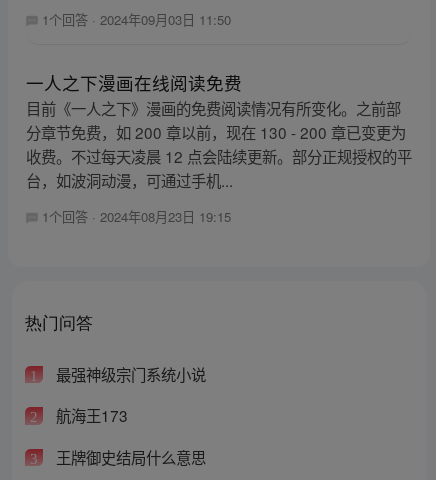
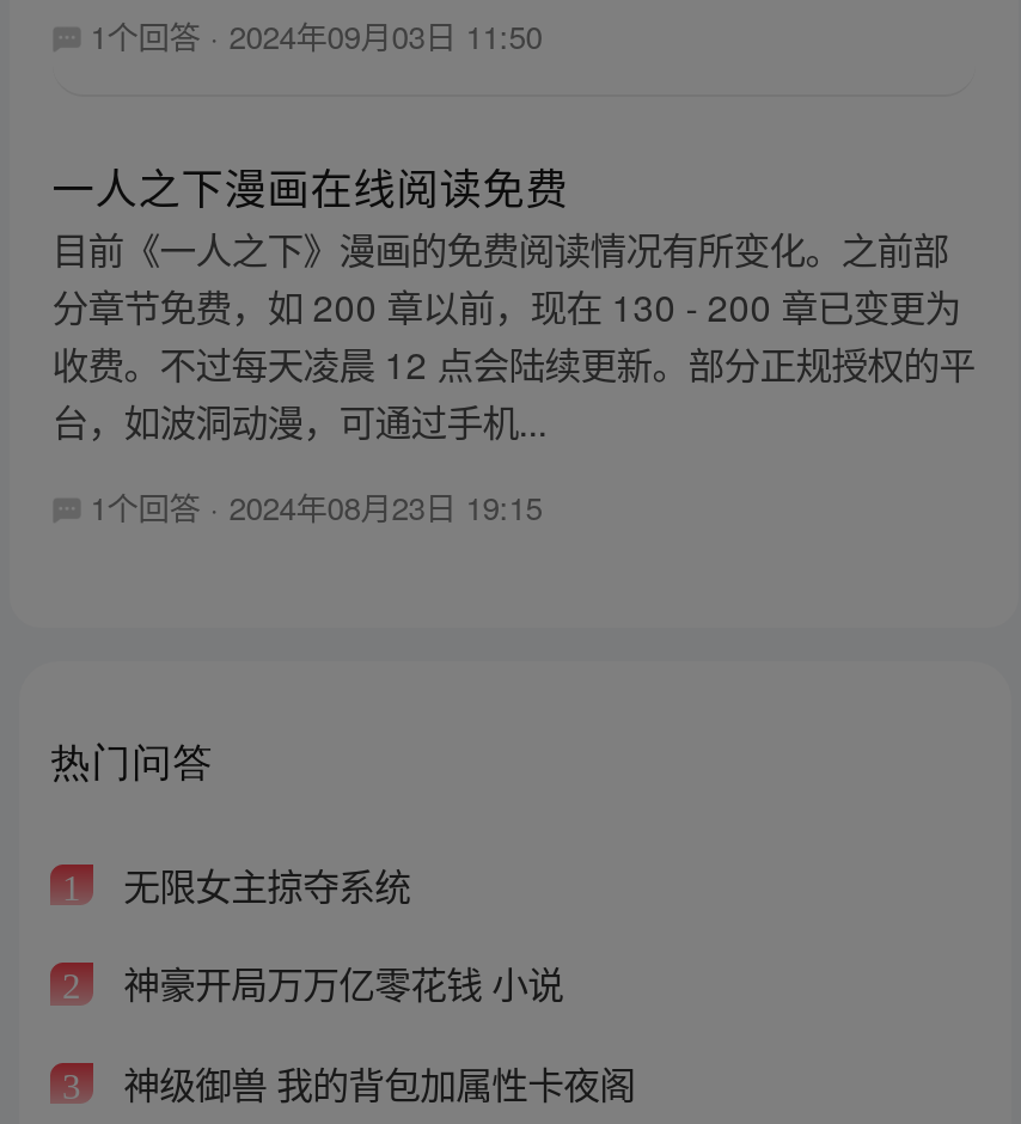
[56,363,206,385] 最强神级宗门系统小说 -> [123,856,410,909] 无限女主掠夺系统
[56,404,128,426] 航海王173 -> [123,956,563,1008] 神豪开局万万亿零花钱 小说
[56,446,206,468] 王牌御史结局什么意思 -> [123,1055,635,1108] 神级御兽 我的背包加属性卡夜阁

